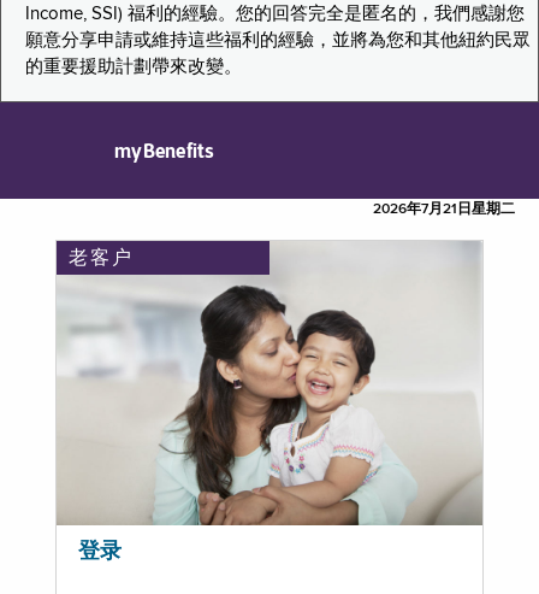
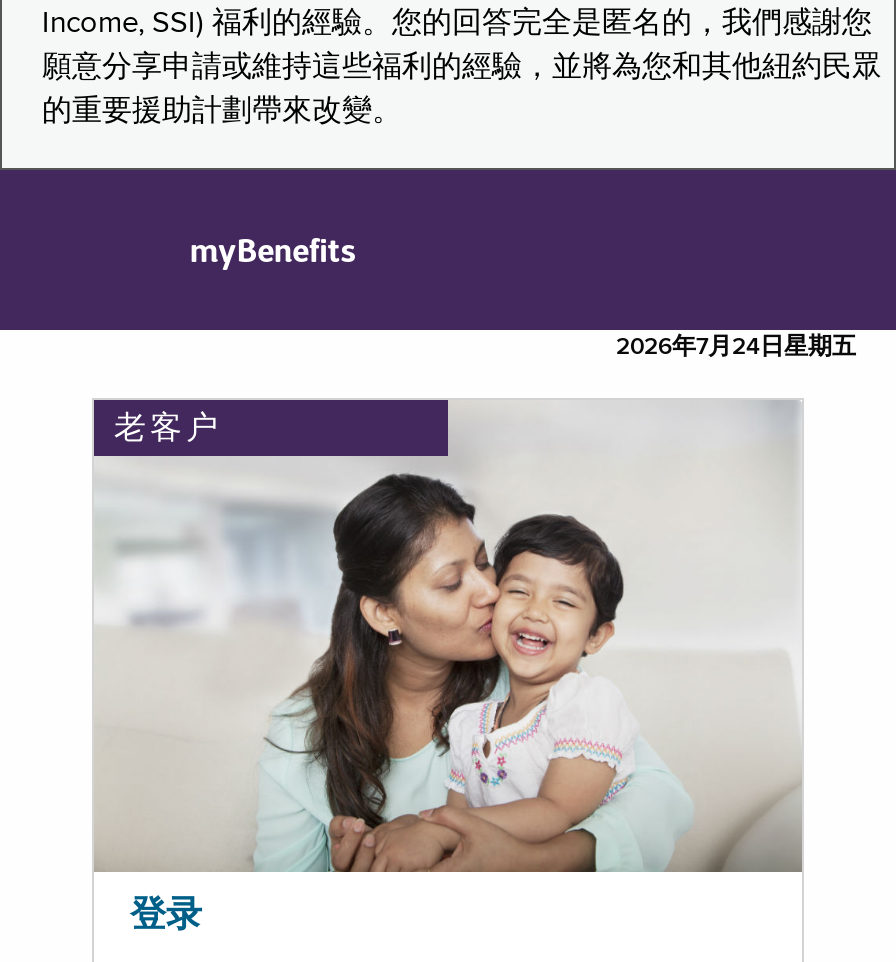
[373,203,515,217] 2026年7月21日星期二 -> [616,336,856,360] 2026年7月24日星期五

